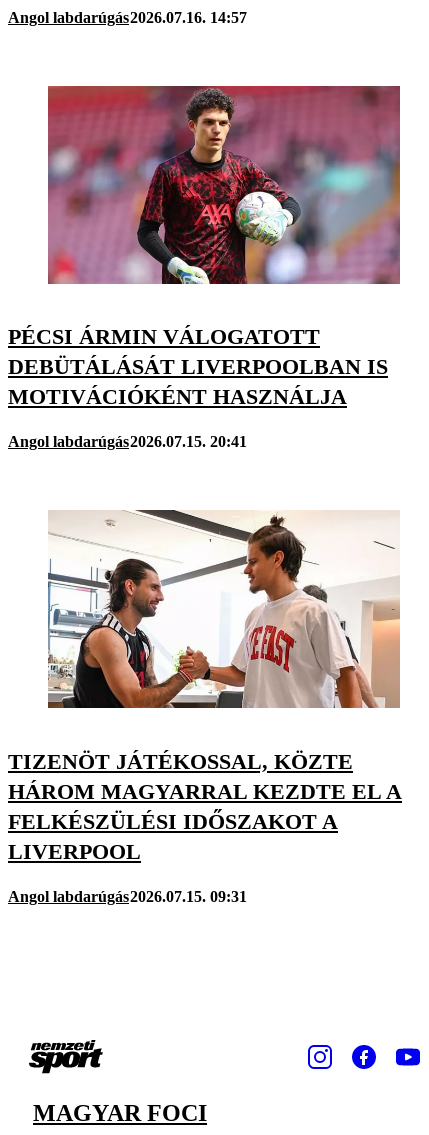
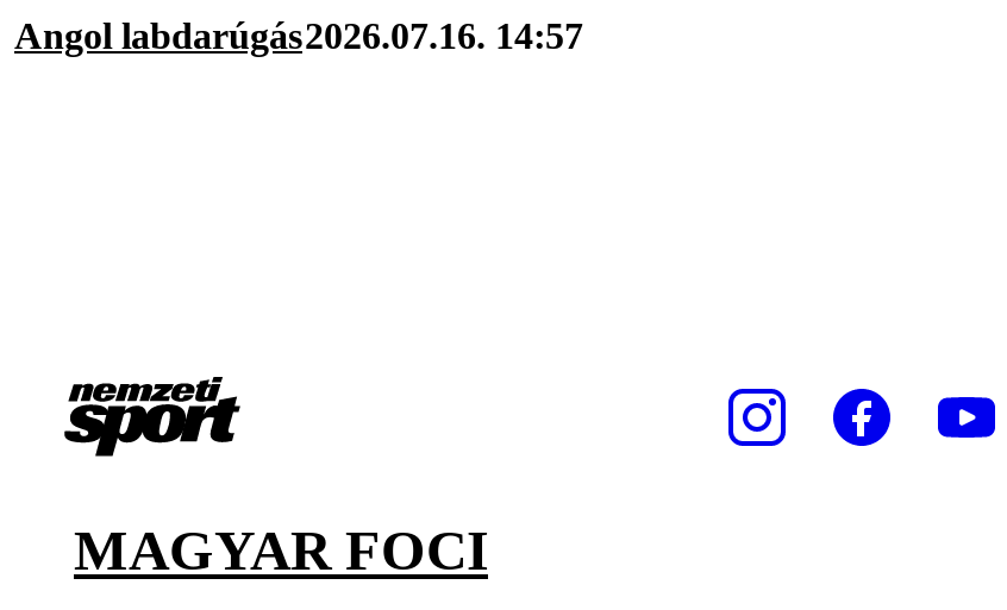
[8,85,401,450] [image] | PÉCSI ÁRMIN VÁLOGATOTT | DEBÜTÁLÁSÁT LIVERPOOLBAN IS | MOTIVÁCIÓKÉNT HASZNÁLJA | Angol labdarúgás2026.07.15. 20:41 -> none
[8,509,402,905] [image] | TIZENÖT JÁTÉKOSSAL, KÖZTE | HÁROM MAGYARRAL KEZDTE EL A | FELKÉSZÜLÉSI IDŐSZAKOT A | LIVERPOOL | Angol labdarúgás2026.07.15. 09:31 -> none

